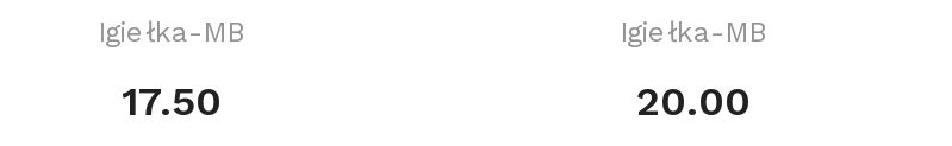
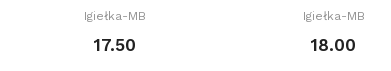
[636,76,751,123] 20.00 -> [311,34,356,54] 18.00

